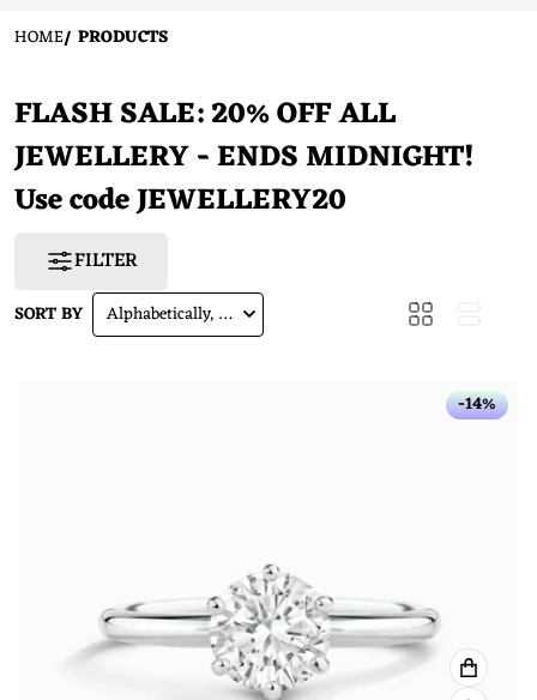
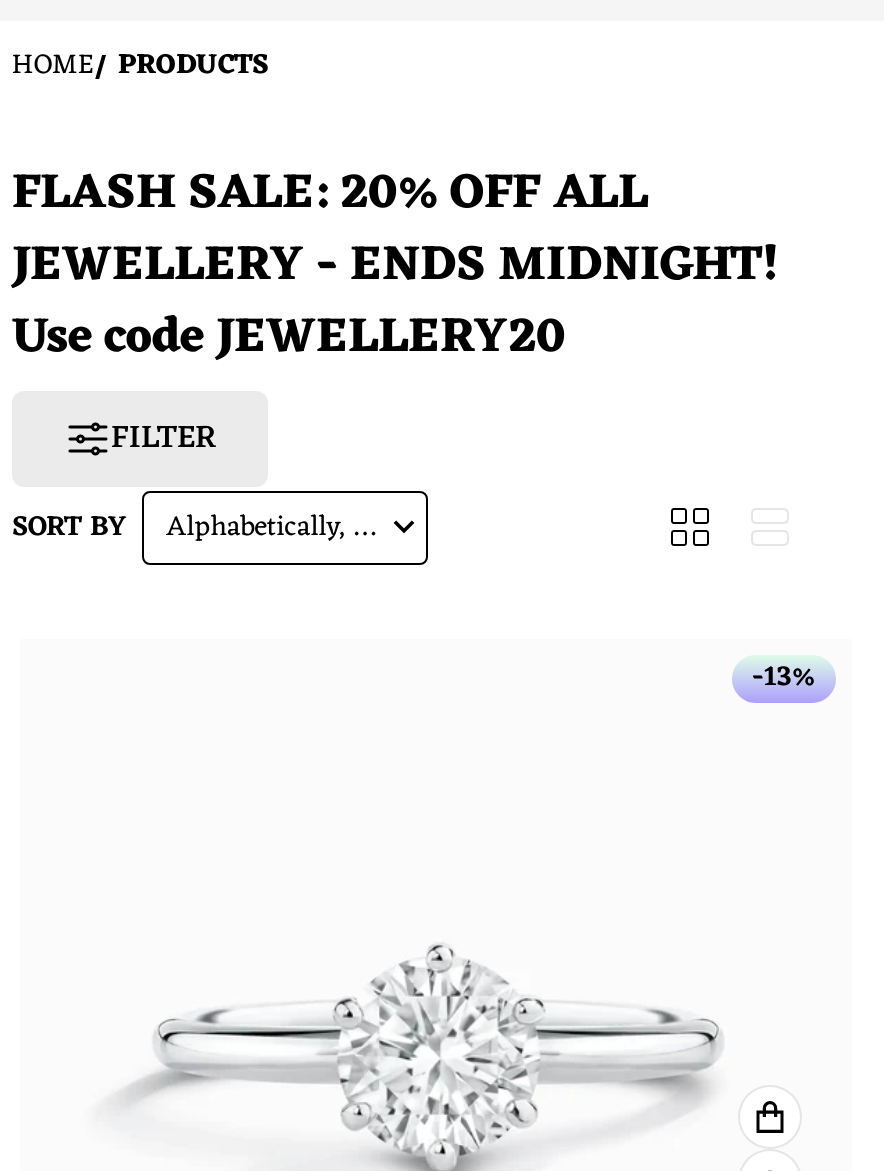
[458,390,496,420] -14% -> [752,654,816,704] -13%

